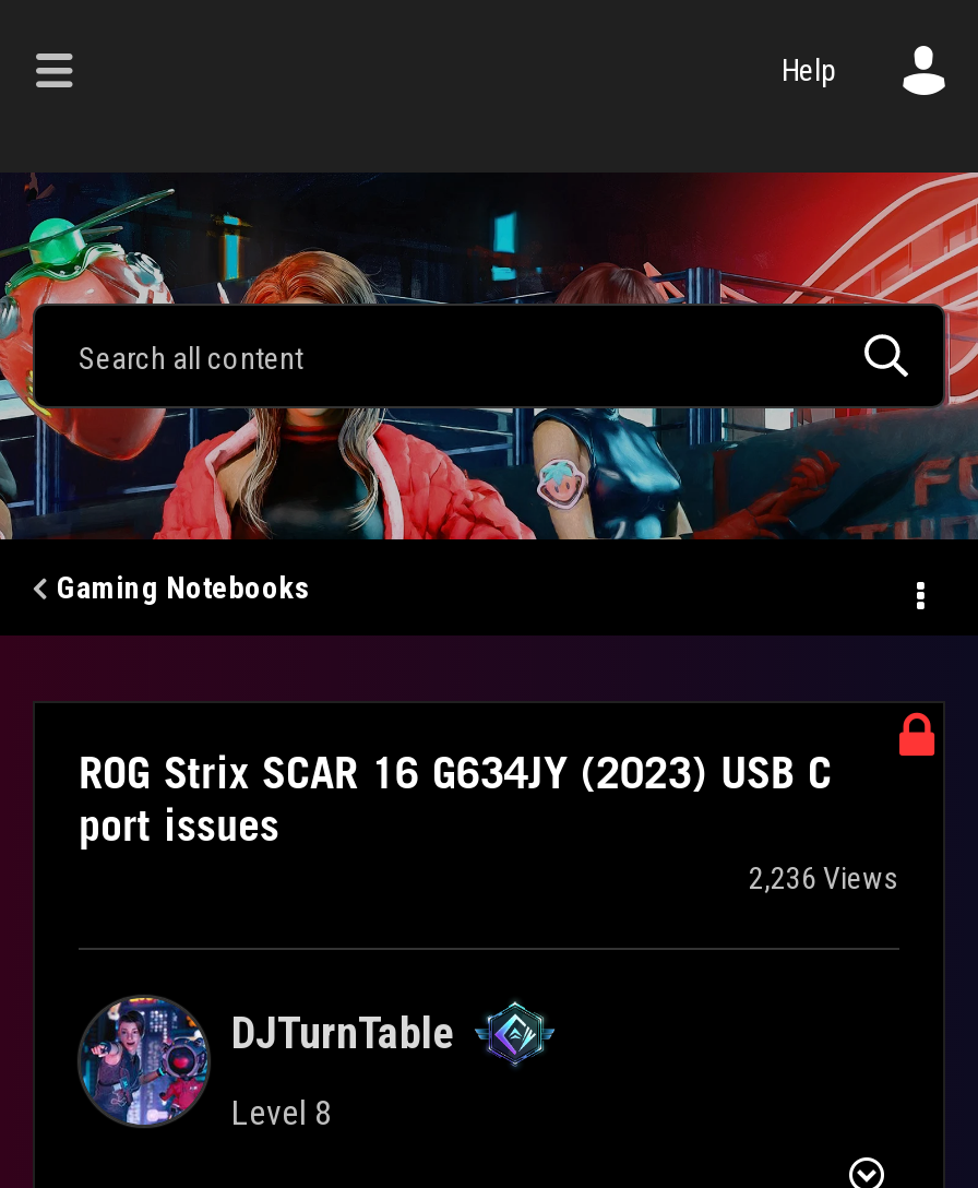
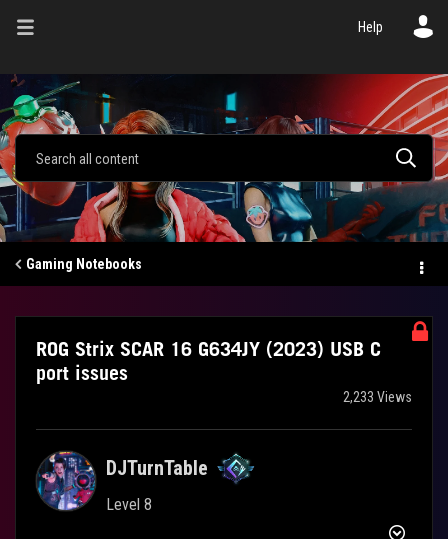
[749,860,899,895] 2,236 Views -> [343,389,412,405] 2,233 Views

